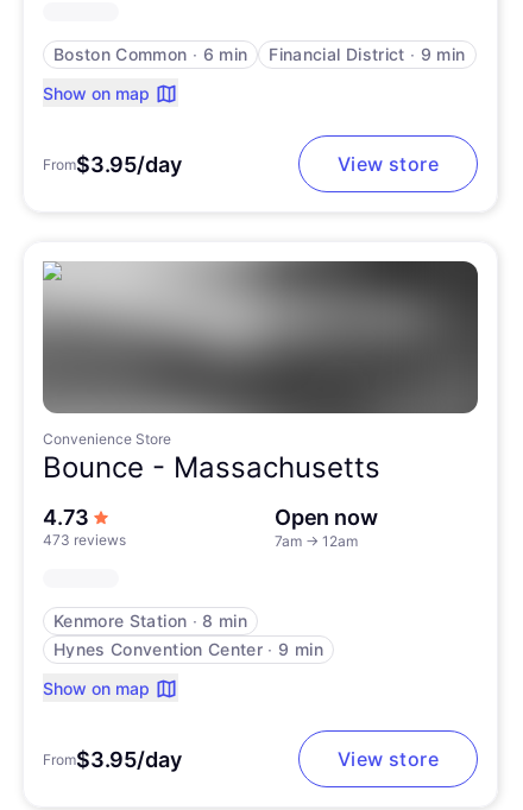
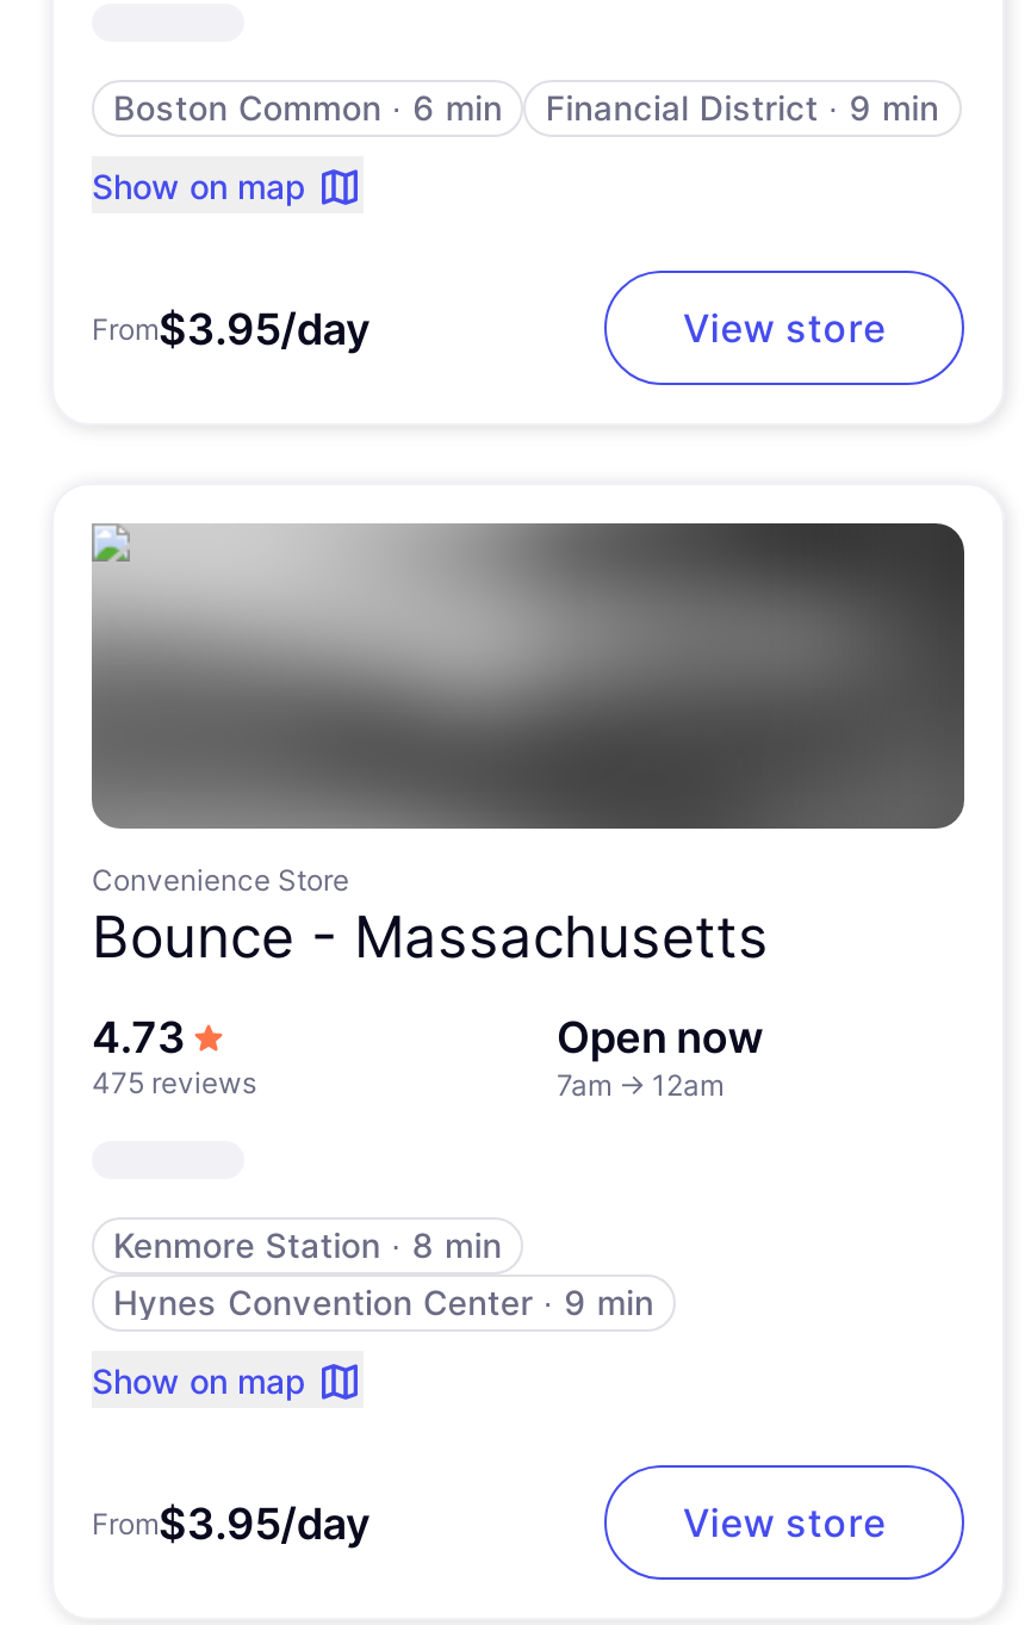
[43,531,126,549] 473 reviews -> [92,1065,256,1100] 475 reviews

